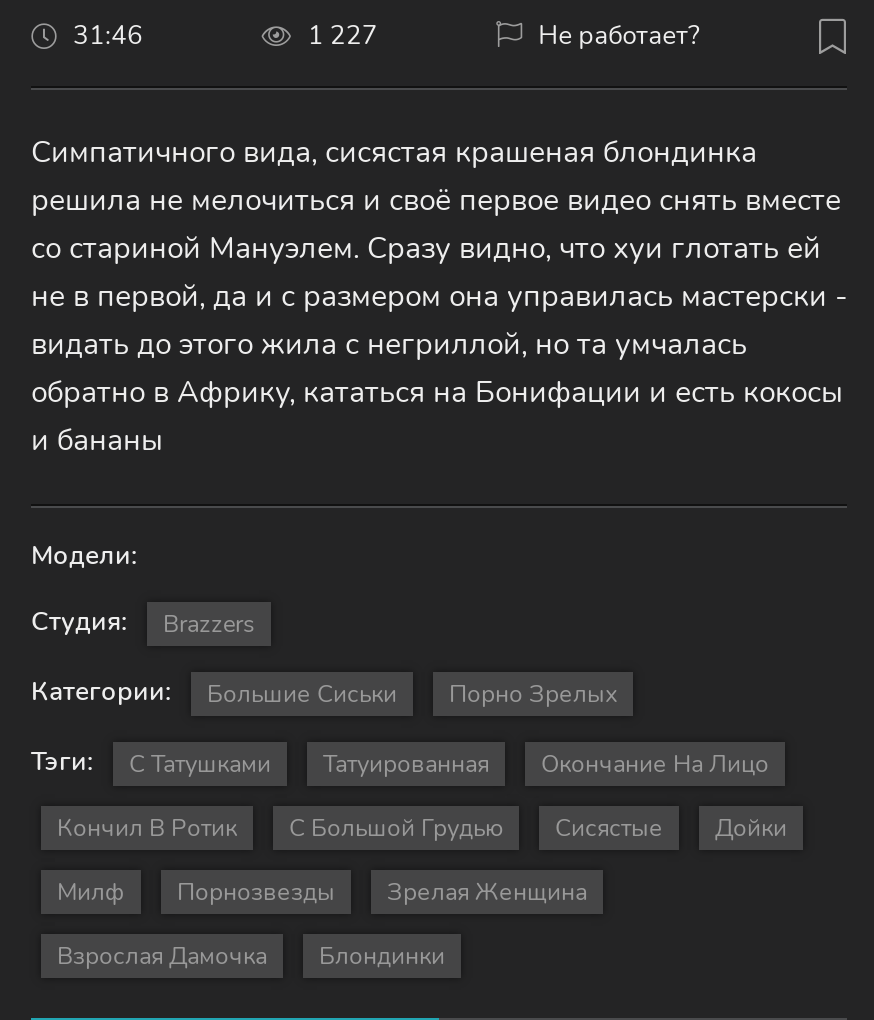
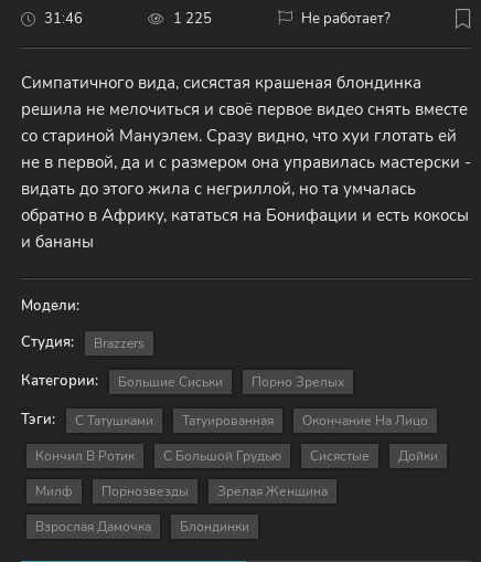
[308,18,378,54] 1 227 -> [174,9,212,29] 1 225

